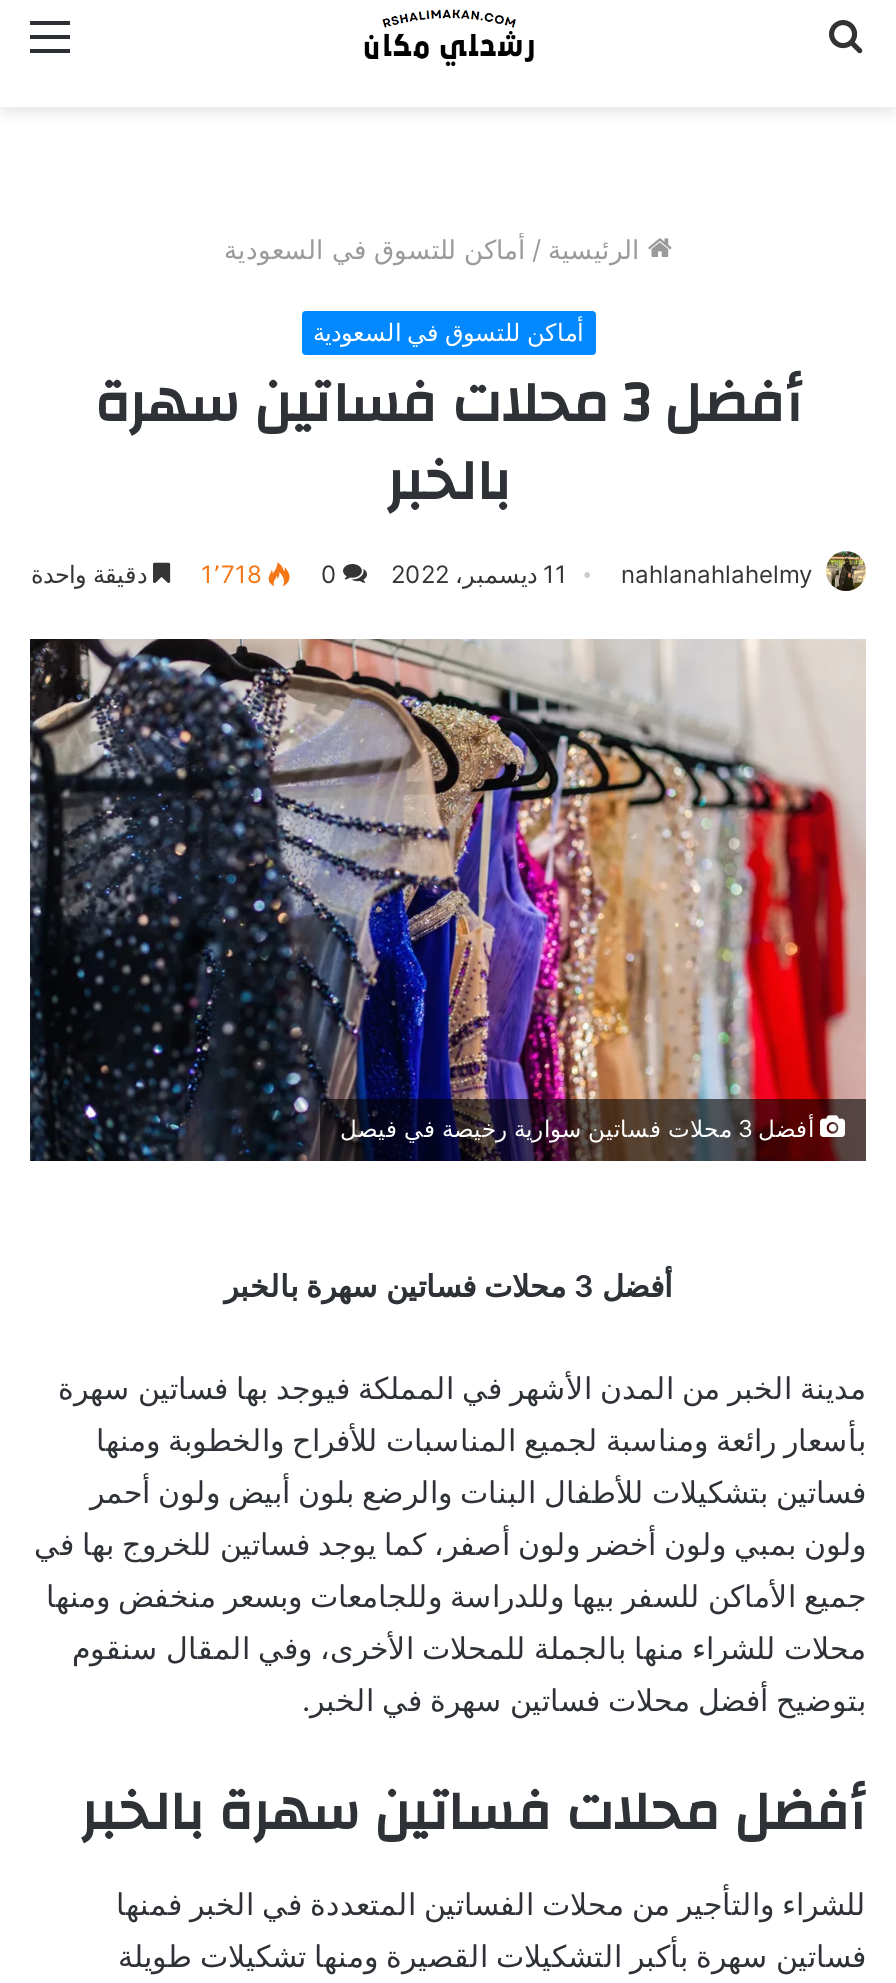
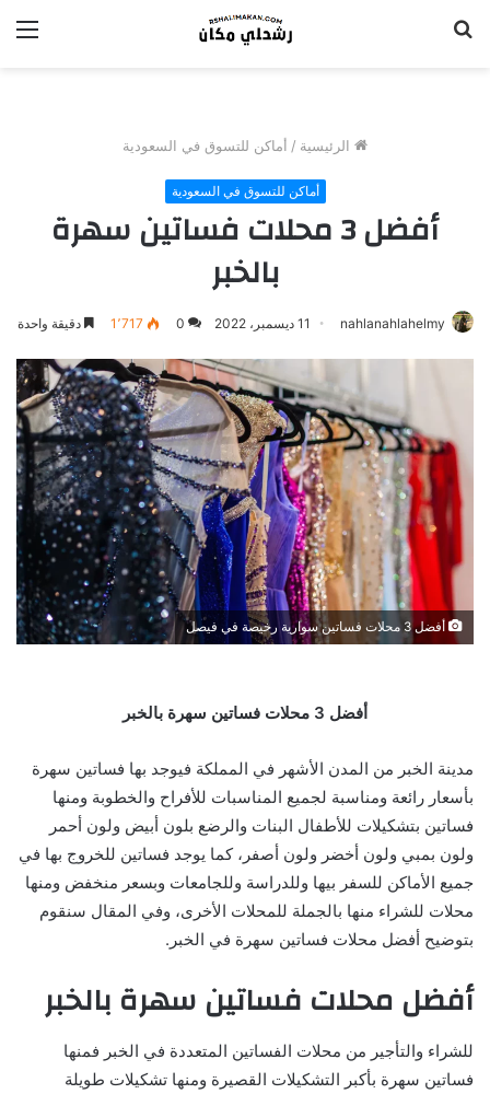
[31,559,337,589] 0 1٬718 دقيقة واحدة -> [17,315,184,332] 0 1٬717 دقيقة واحدة

